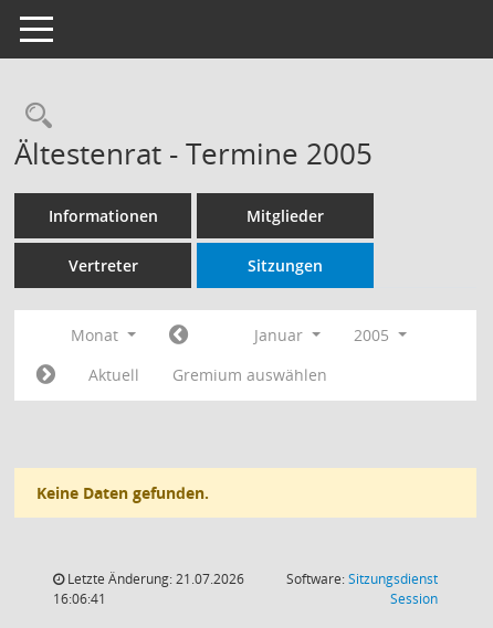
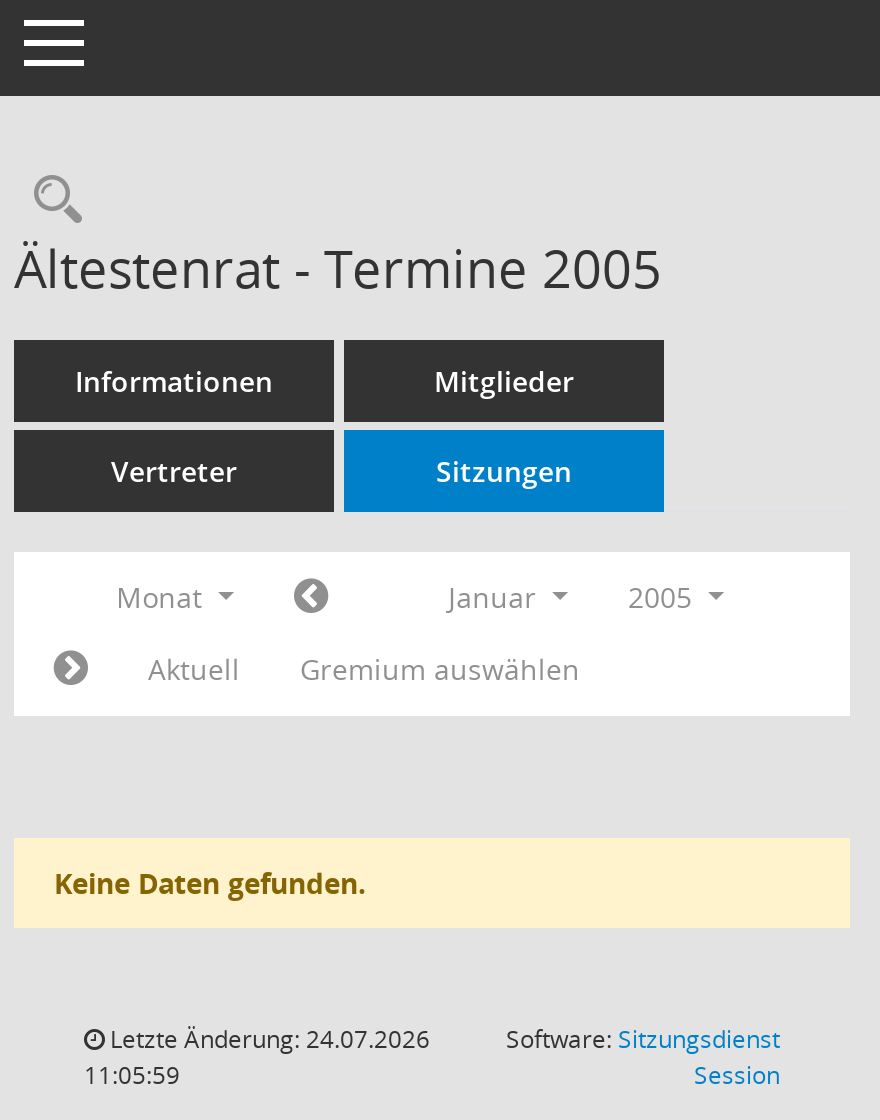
[64,570,244,588] Letzte Änderung: 21.07.2026 -> [104,1022,430,1056] Letzte Änderung: 24.07.2026
[53,589,106,608] 16:06:41 -> [84,1058,180,1092] 11:05:59

